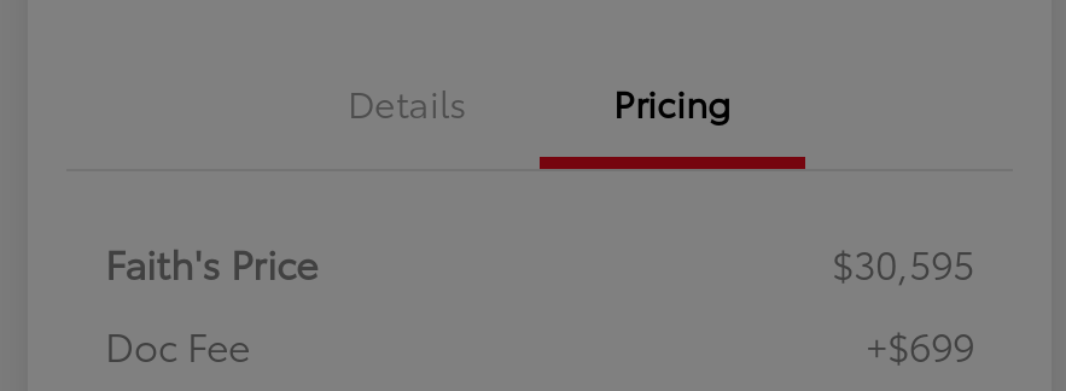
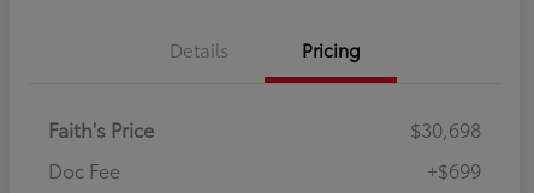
[832,234,974,289] $30,595 -> [410,115,481,142] $30,698

